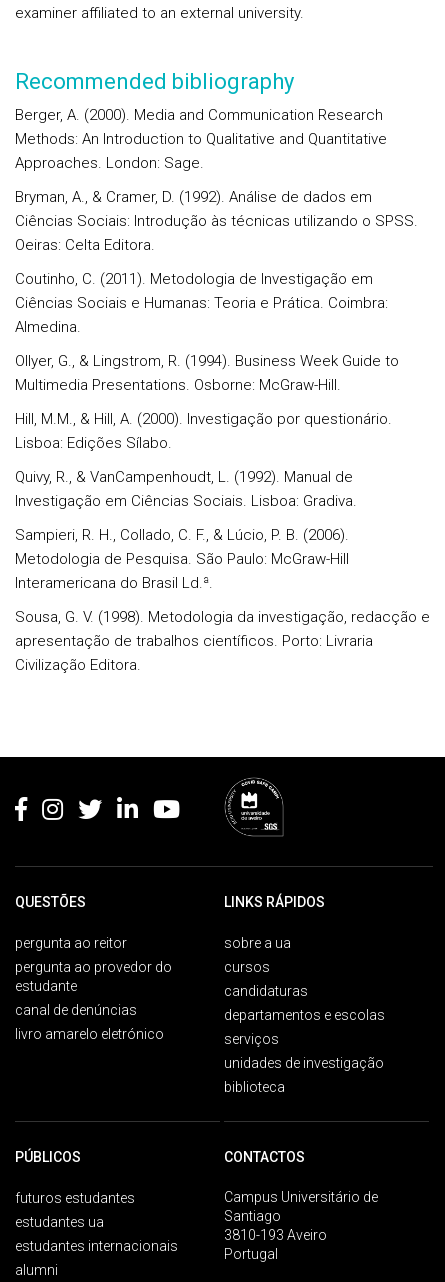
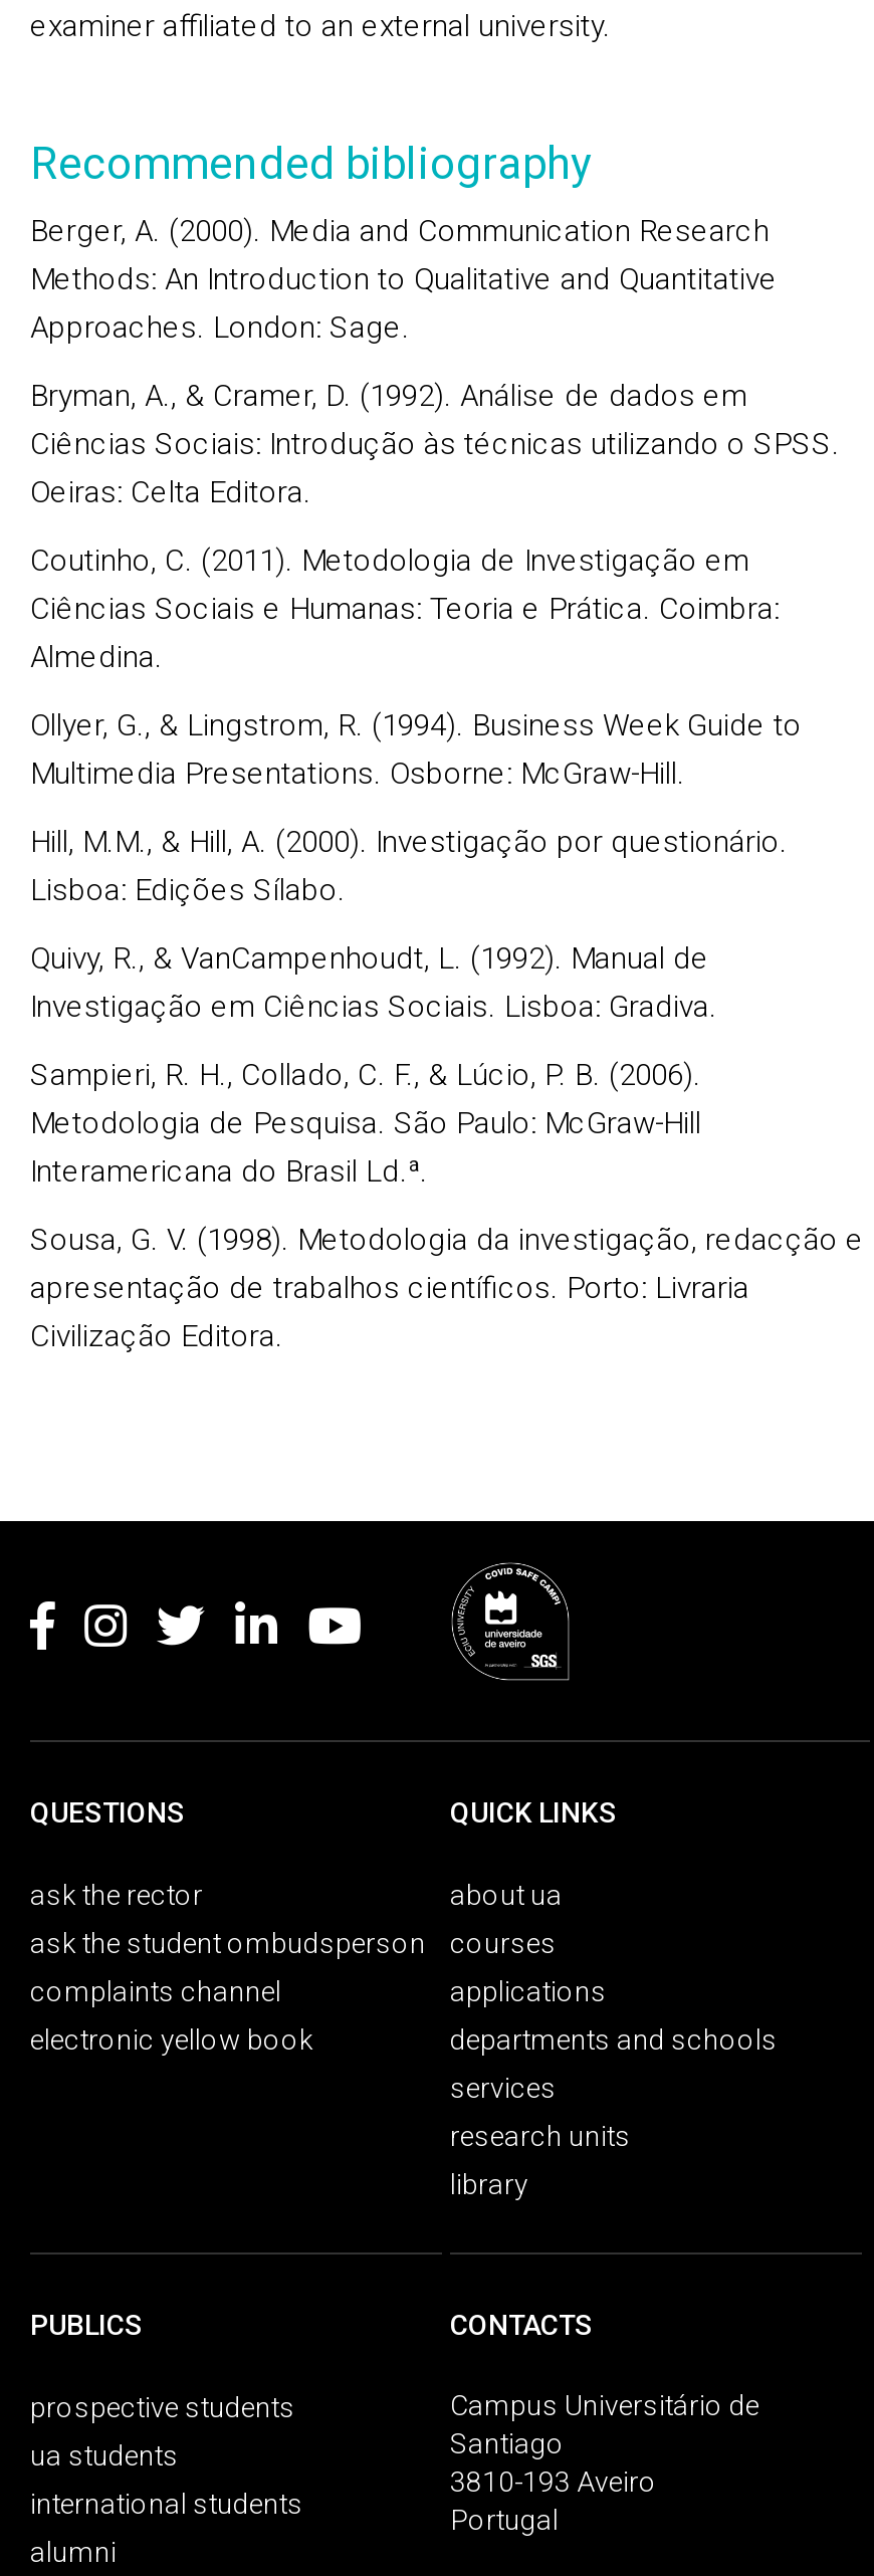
[15,894,86,910] QUESTÕES -> [30,1796,185,1829] QUESTIONS
[224,894,325,910] LINKS RÁPIDOS -> [450,1796,617,1829] QUICK LINKS
[15,935,127,951] pergunta ao reitor -> [30,1879,203,1911] ask the rector
[224,935,291,951] sobre a ua -> [450,1879,563,1911] about ua
[15,959,172,994] pergunta ao provedor do | estudante -> [30,1927,426,1959] ask the student ombudsperson
[224,959,270,975] cursos -> [450,1927,557,1959] courses
[224,983,308,999] candidaturas -> [450,1975,607,2007] applications
[15,1002,137,1018] canal de denúncias -> [30,1975,281,2007] complaints channel
[224,1007,385,1023] departamentos e escolas -> [450,2023,778,2056] departments and schools
[15,1026,164,1042] livro amarelo eletrónico -> [30,2023,313,2056] electronic yellow book
[224,1031,279,1047] serviços -> [450,2072,557,2104] services
[224,1055,384,1071] unidades de investigação -> [450,2120,631,2152] research units
[224,1079,285,1095] biblioteca -> [450,2168,528,2200] library
[15,1149,81,1165] PÚBLICOS -> [30,2309,143,2341] PUBLICS
[224,1149,305,1165] CONTACTOS -> [450,2309,593,2341] CONTACTS
[15,1190,135,1206] futuros estudantes -> [30,2391,295,2423] prospective students
[15,1214,104,1230] estudantes ua -> [30,2439,179,2472] ua students
[15,1238,178,1254] estudantes internacionais -> [30,2488,303,2520] international students

